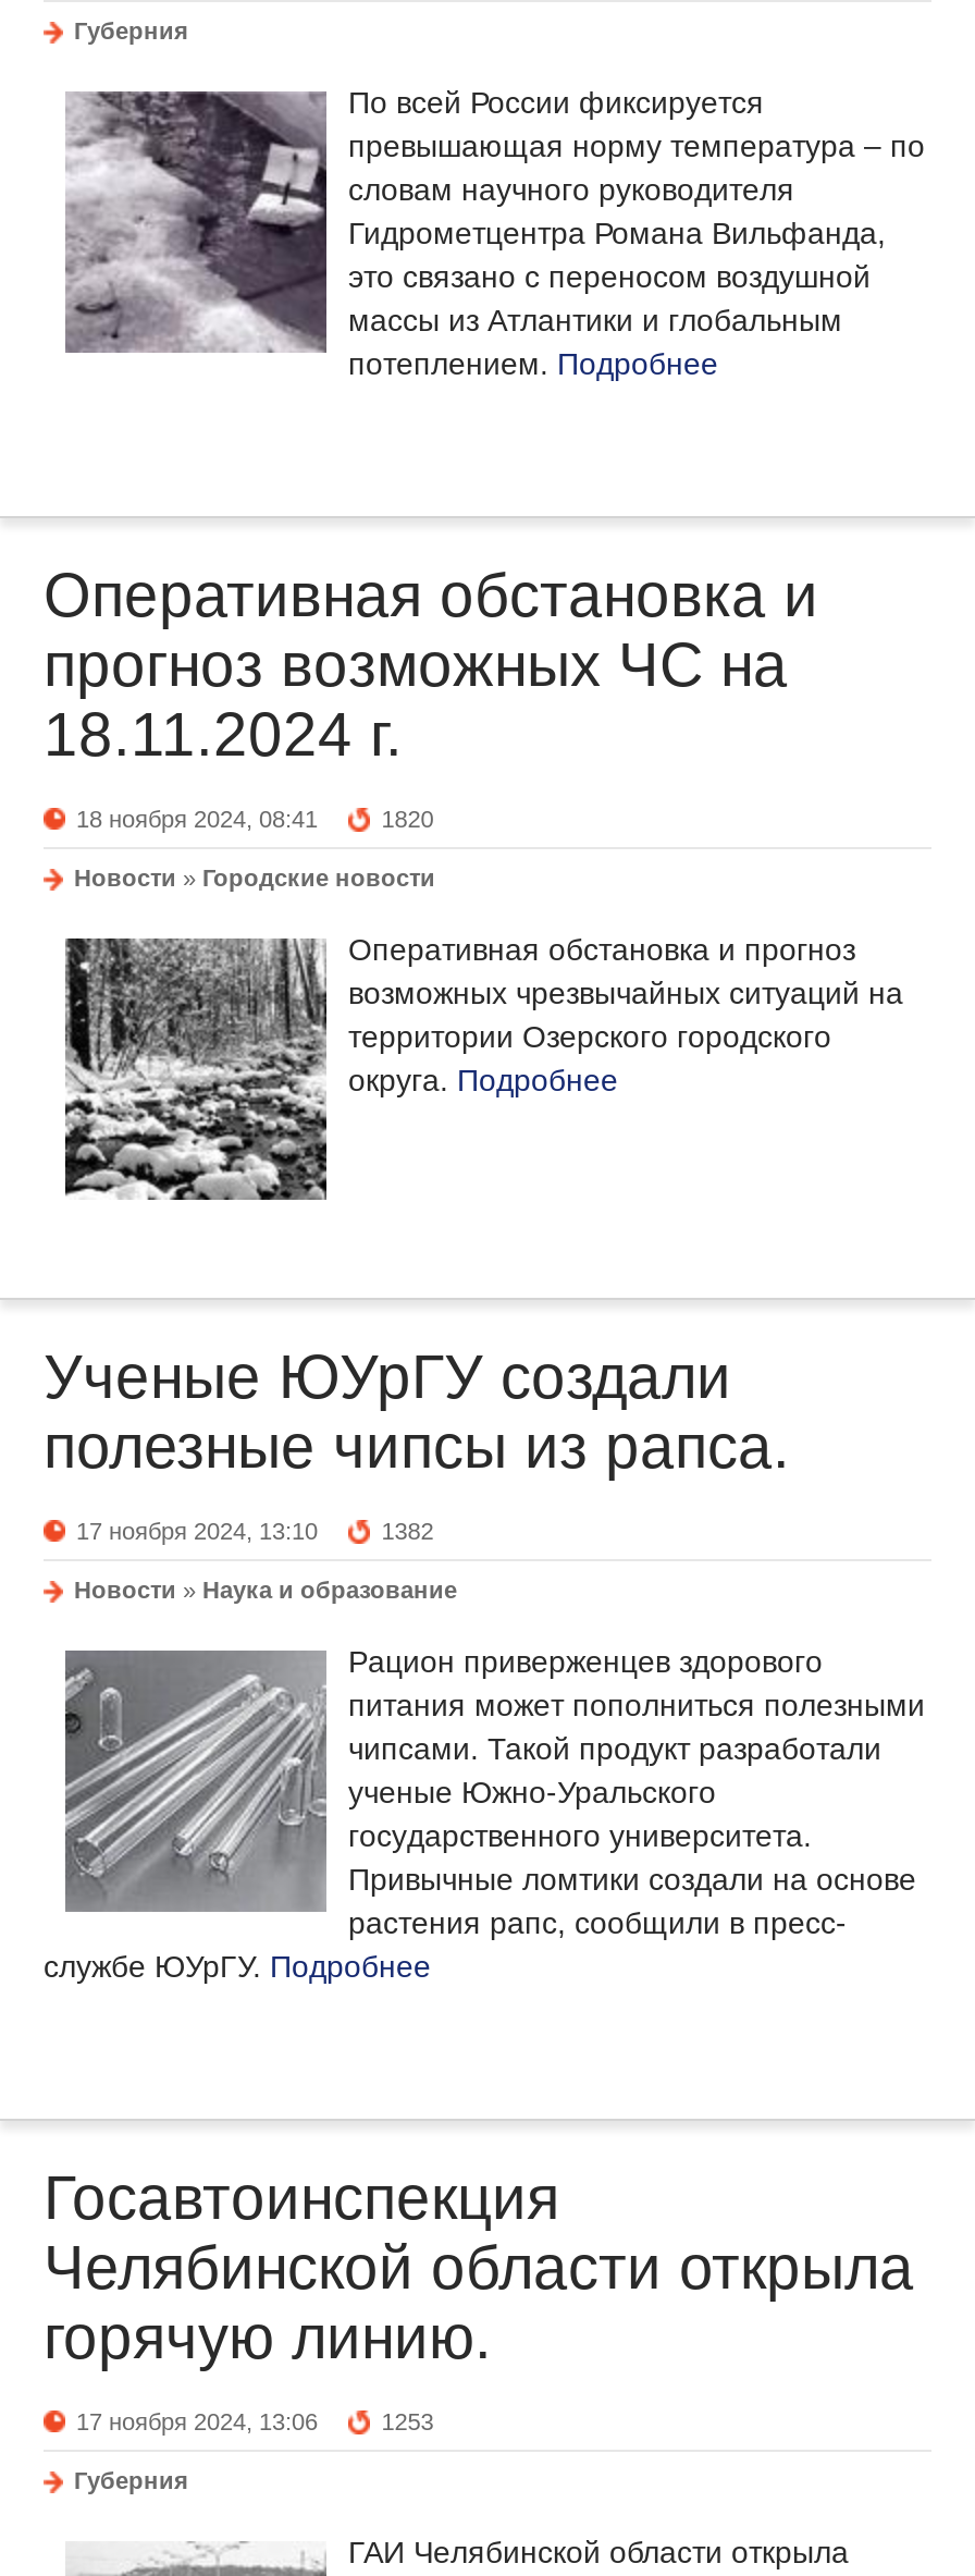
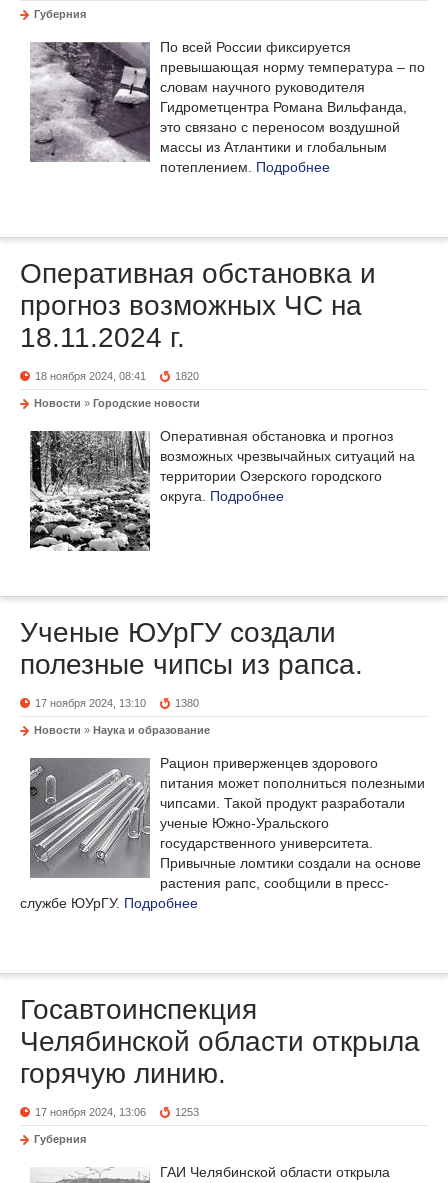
[381,1519,434,1545] 1382 -> [175,697,199,709] 1380

